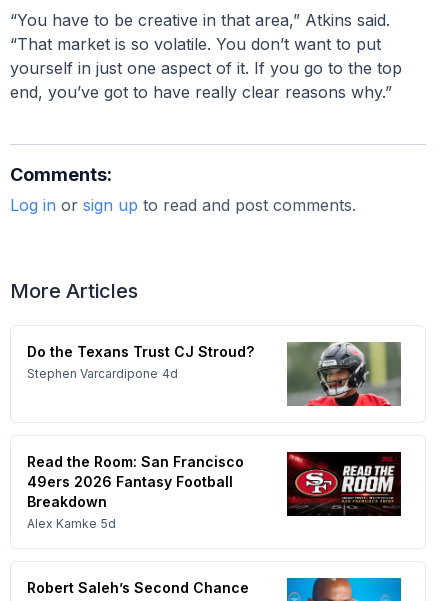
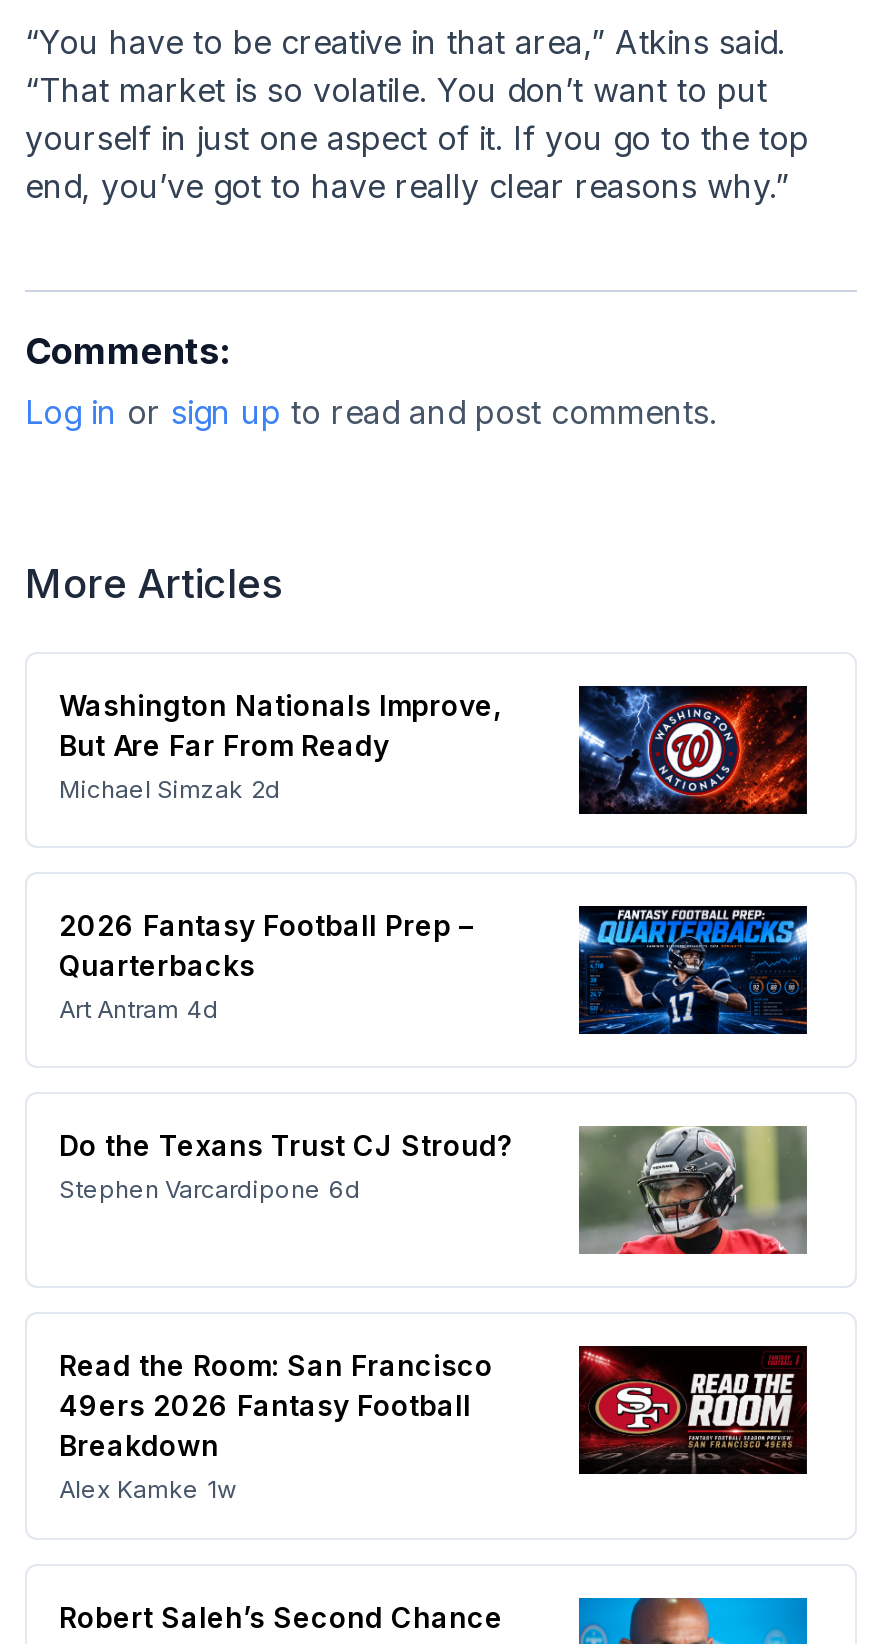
none -> [59,684,809,816] [image] | Washington Nationals Improve, | But Are Far From Ready | Michael Simzak 2d
none -> [59,908,473,1024] 2026 Fantasy Football Prep – | Quarterbacks | Art Antram 4d
none -> [577,906,809,1034] [image]
[27,366,178,381] Stephen Varcardipone 4d -> [59,1174,361,1204] Stephen Varcardipone 6d
[27,516,116,531] Alex Kamke 5d -> [59,1474,237,1504] Alex Kamke 1w

